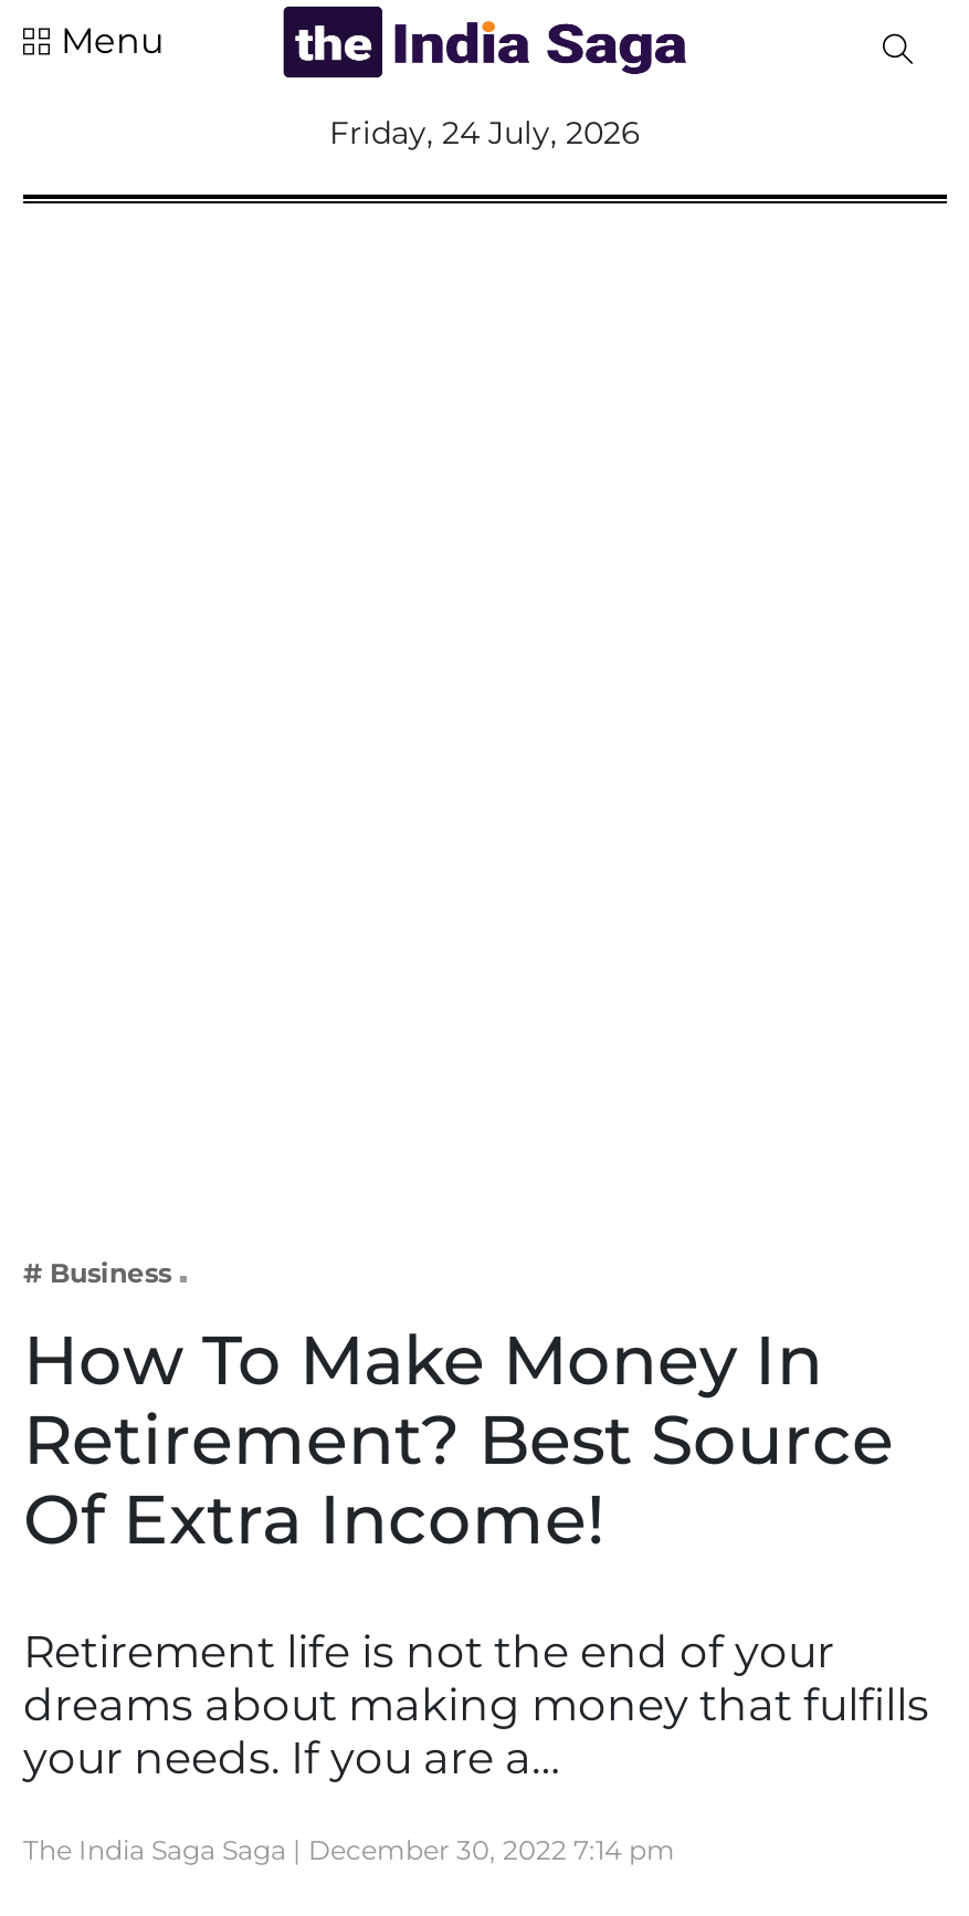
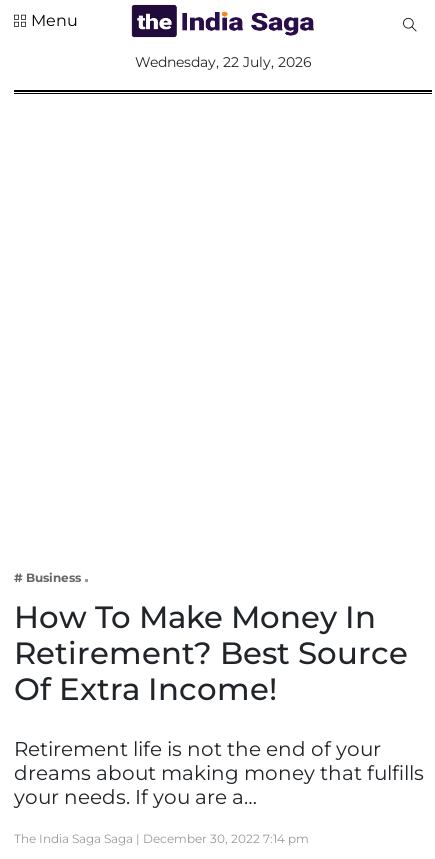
[329,113,641,153] Friday, 24 July, 2026 -> [134,53,311,71] Wednesday, 22 July, 2026

